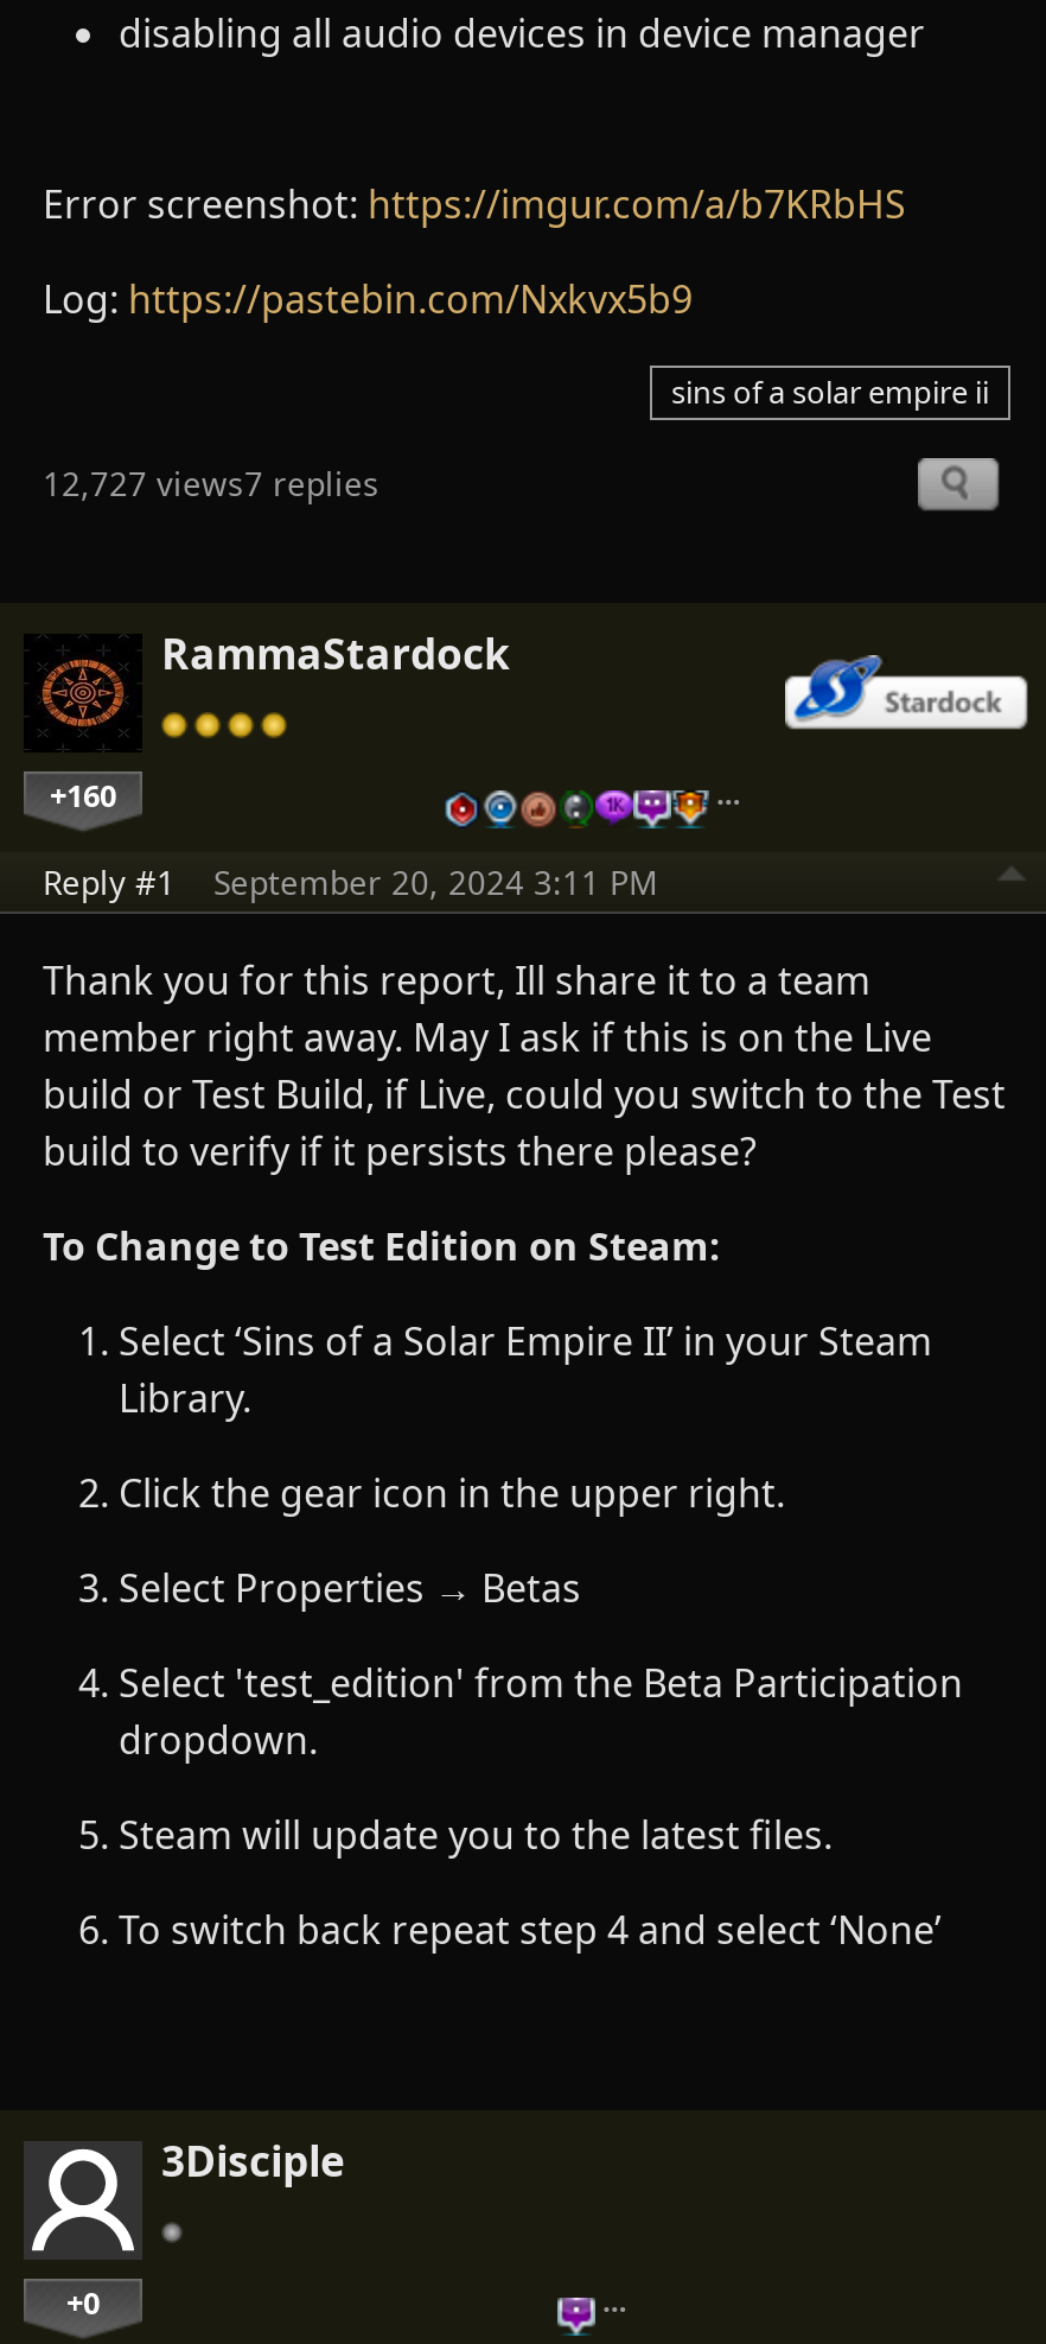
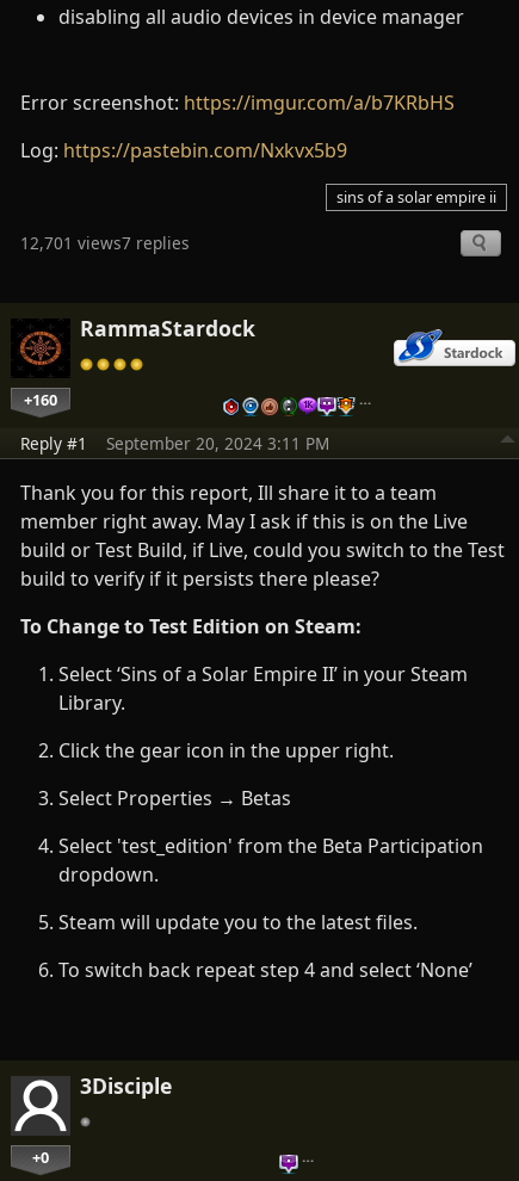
[43,460,380,505] 12,727 views7 replies -> [20,231,190,254] 12,701 views7 replies

